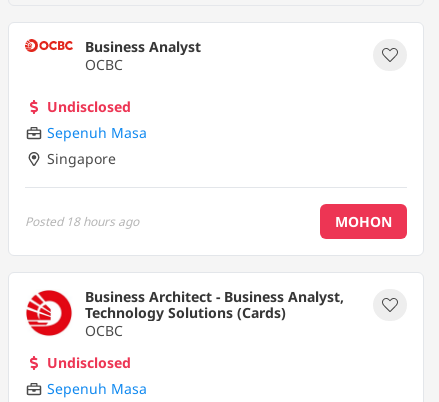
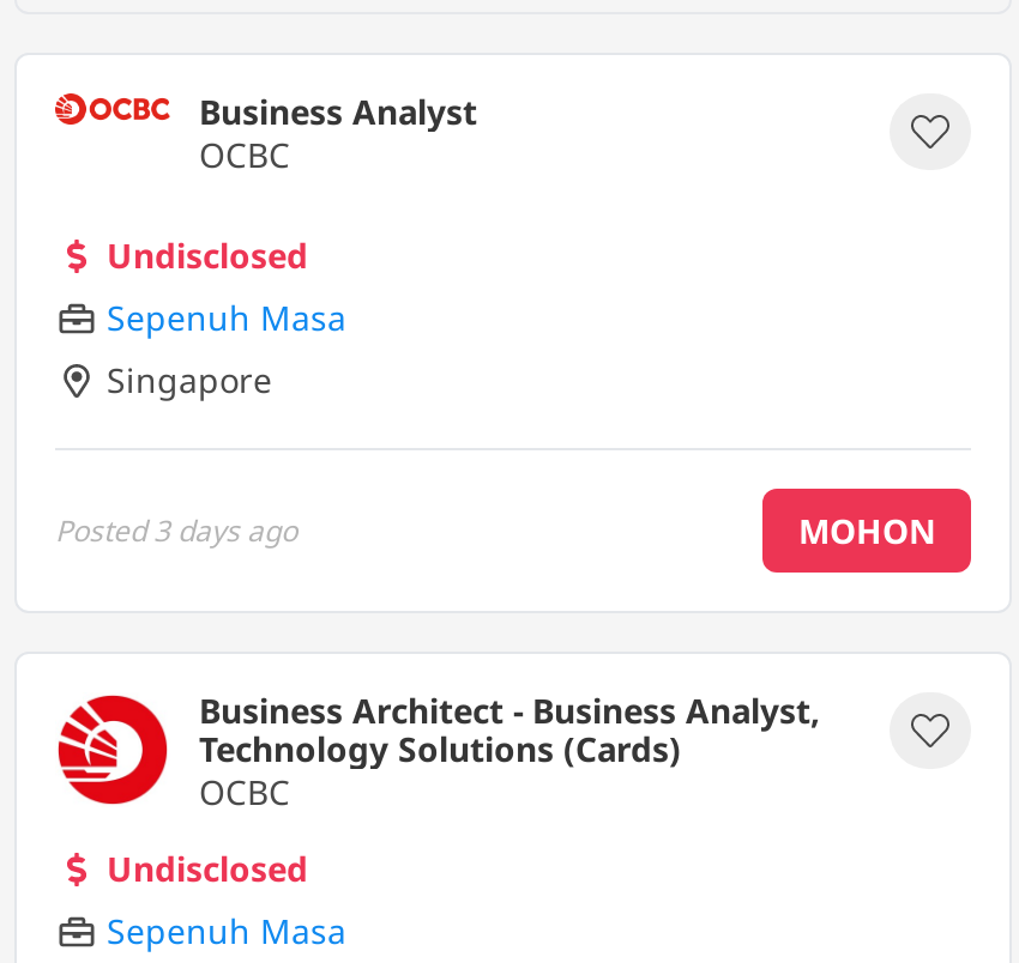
[25,212,139,229] Posted18 hours ago -> [55,509,297,550] Posted3 days ago

